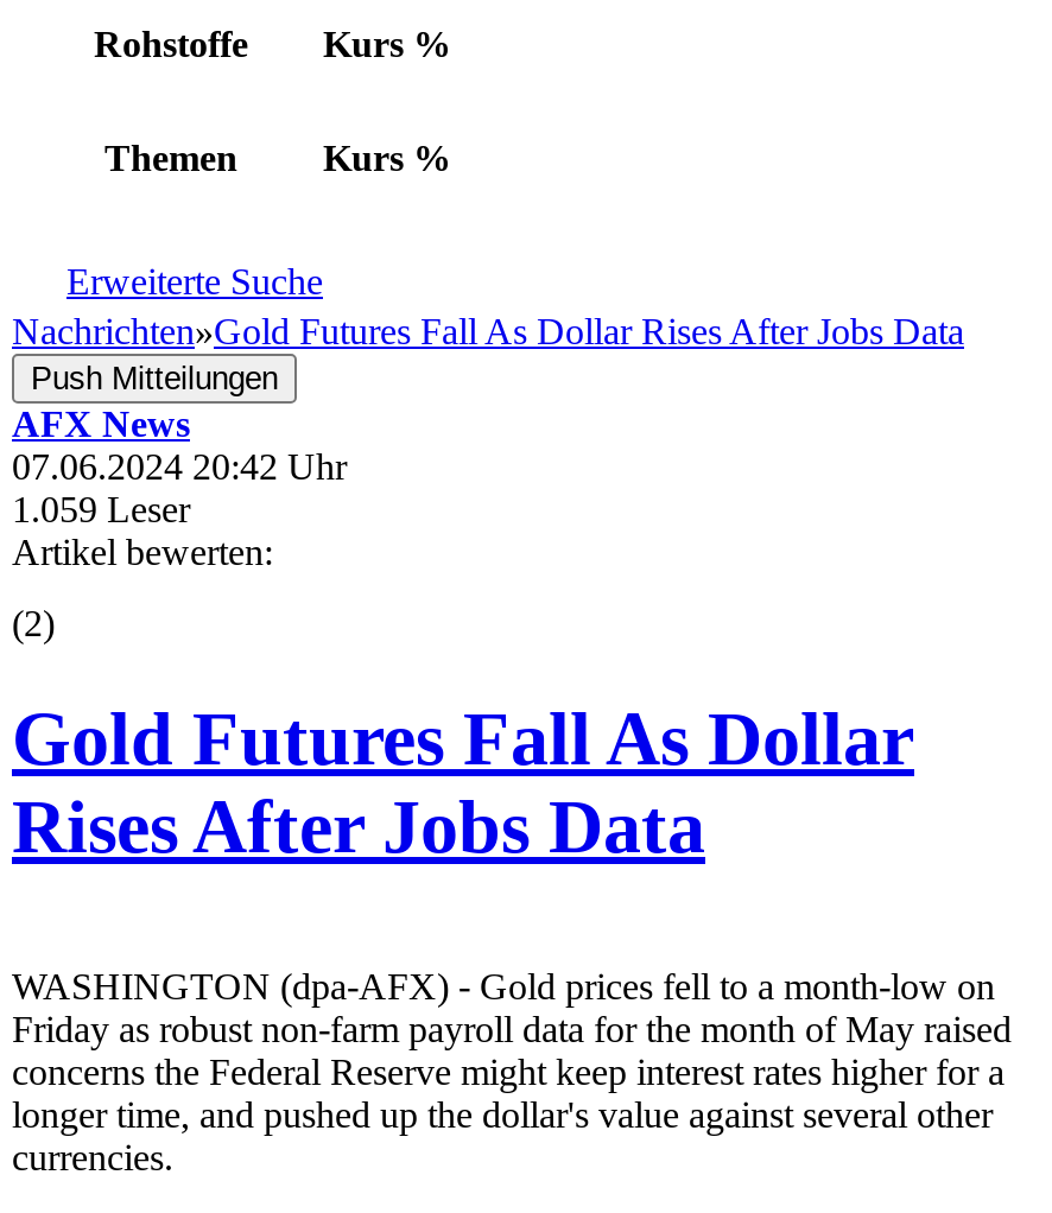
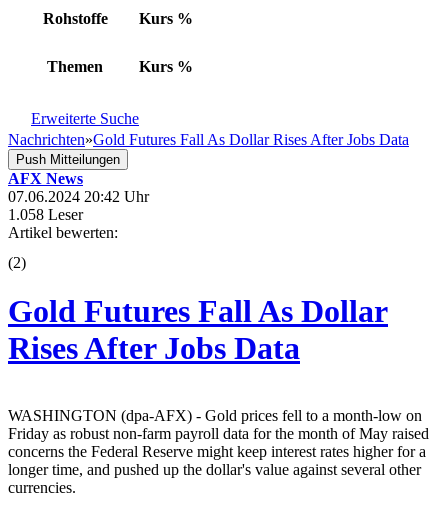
[12,489,190,529] 1.059 Leser -> [8,206,83,223] 1.058 Leser

